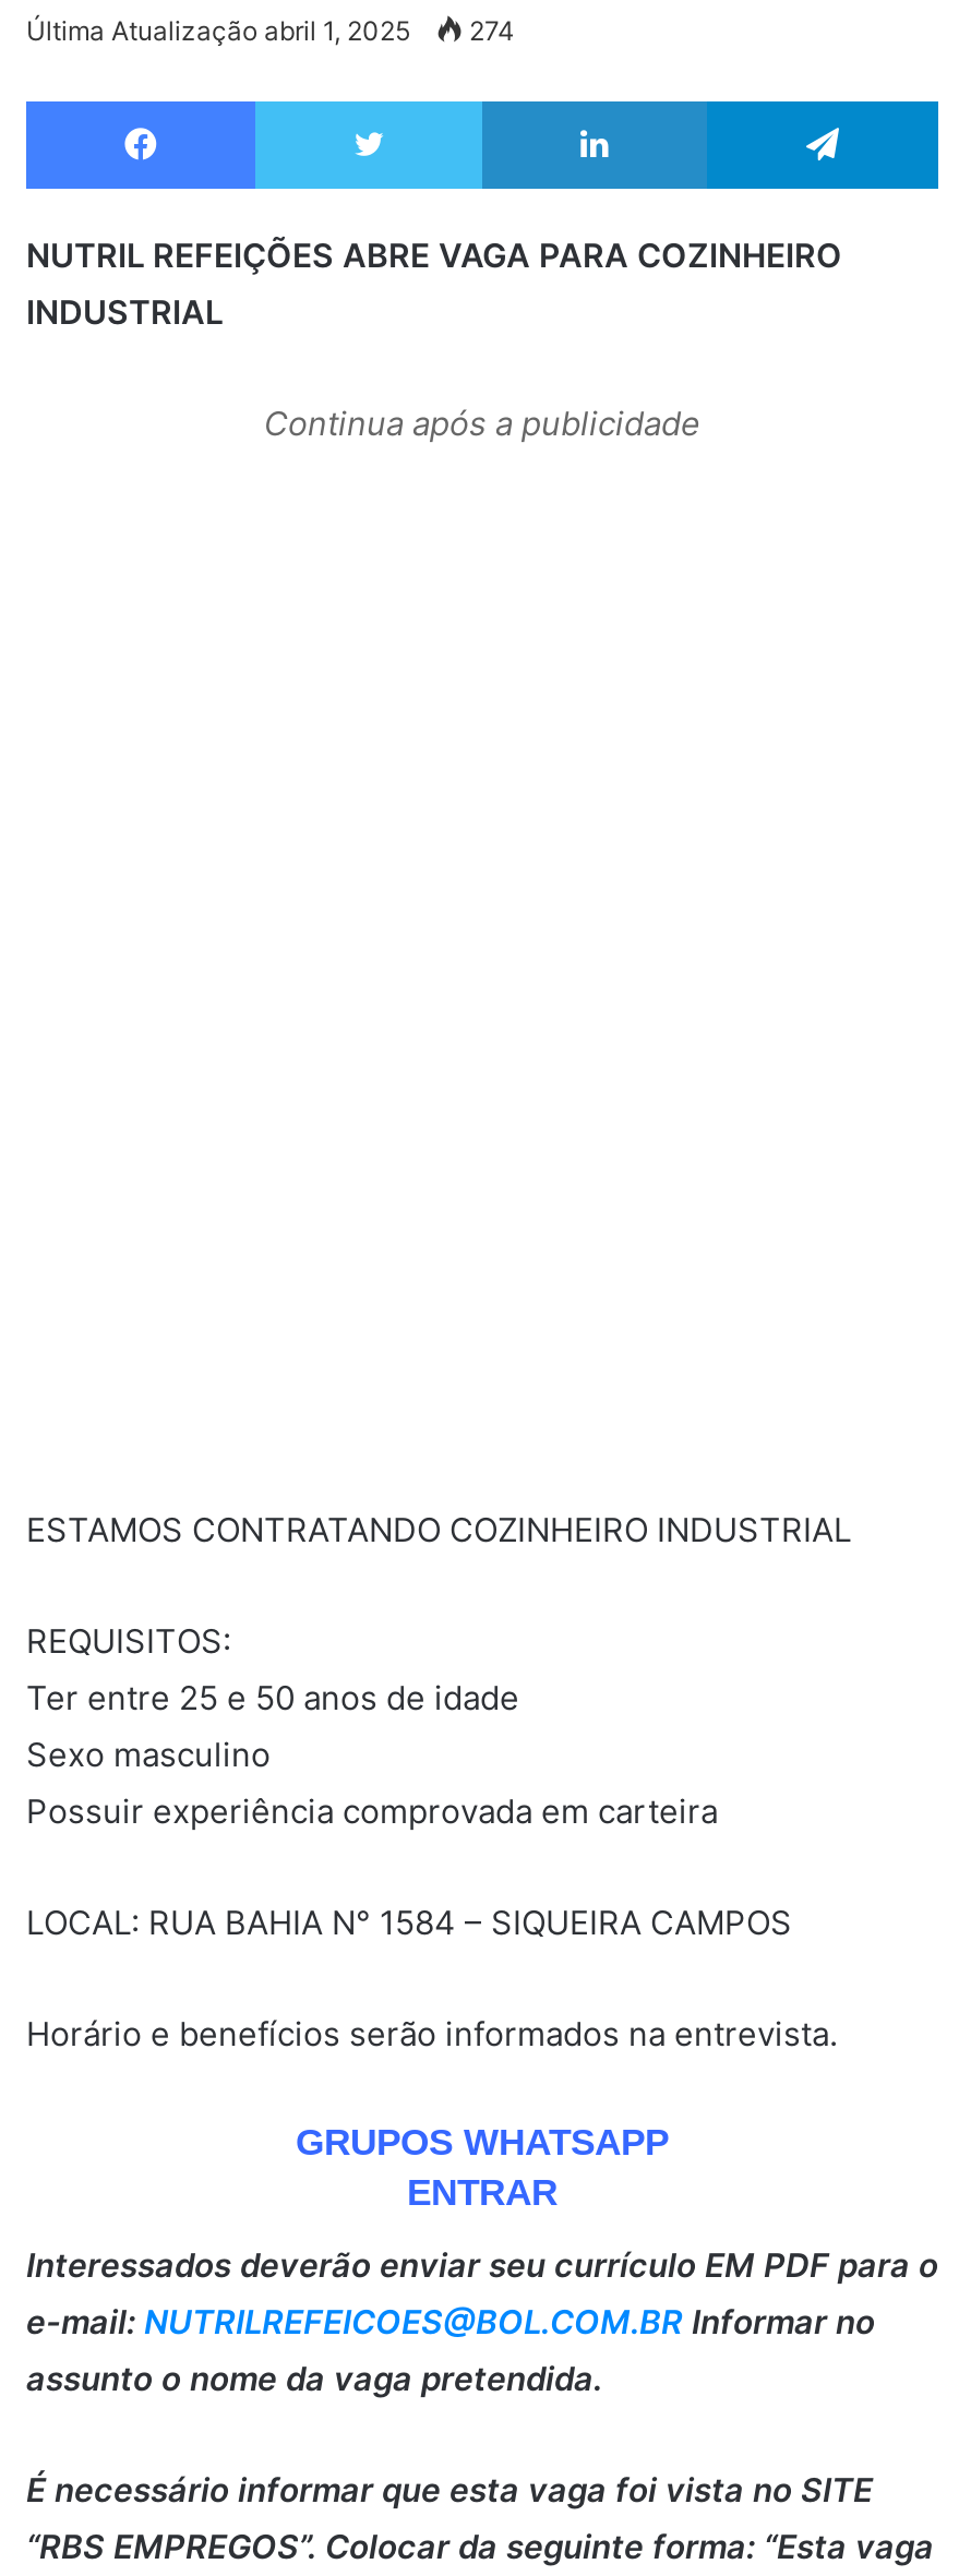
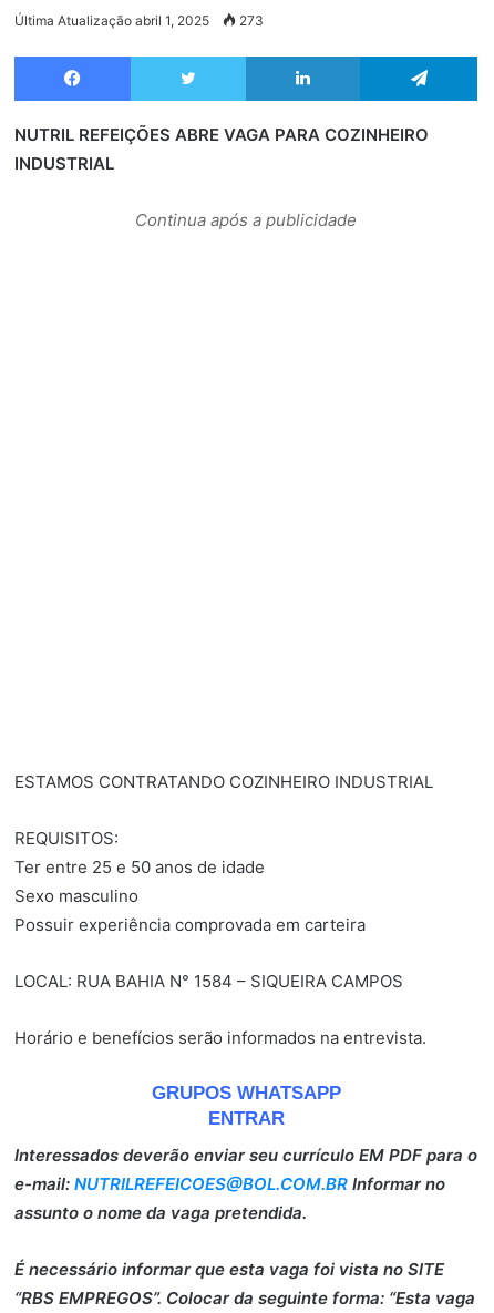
[26,15,515,47] Última Atualização abril 1, 2025 274 -> [14,12,264,29] Última Atualização abril 1, 2025 273

